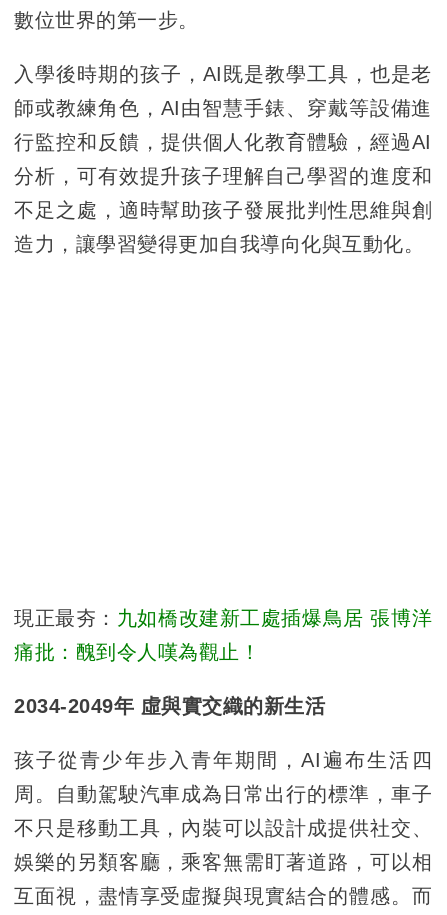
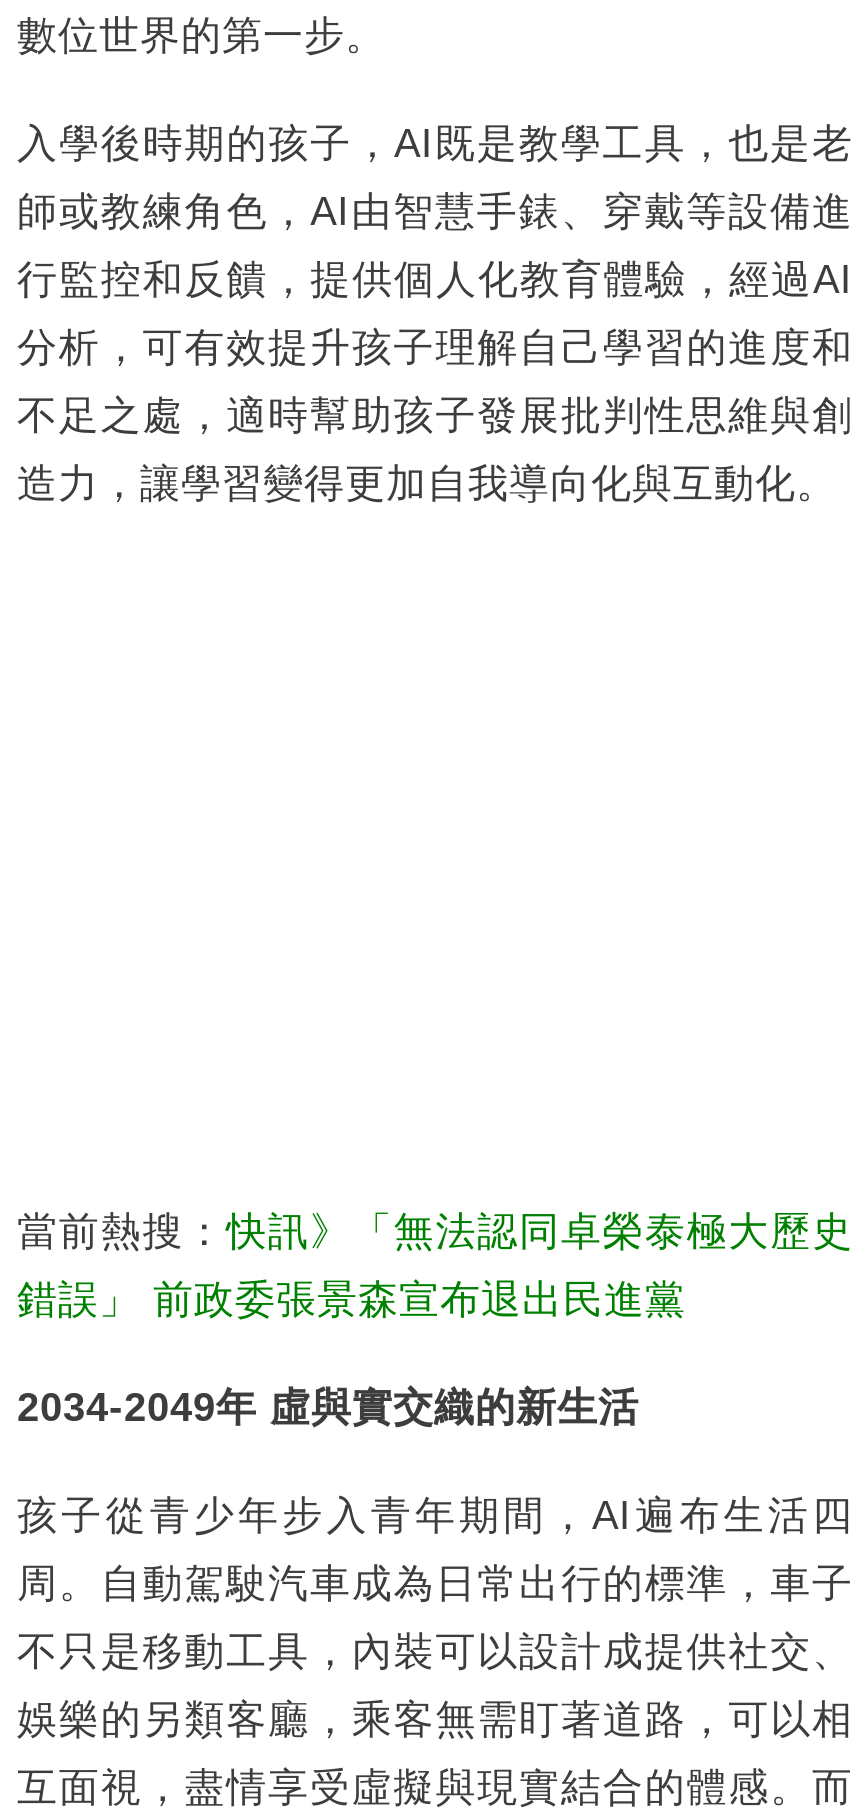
[14,607,432,629] 現正最夯：九如橋改建新工處插爆鳥居 張博洋 -> [17,1208,853,1252] 當前熱搜：快訊》「無法認同卓榮泰極大歷史
[14,641,260,663] 痛批：醜到令人嘆為觀止！ -> [17,1276,686,1320] 錯誤」 前政委張景森宣布退出民進黨

